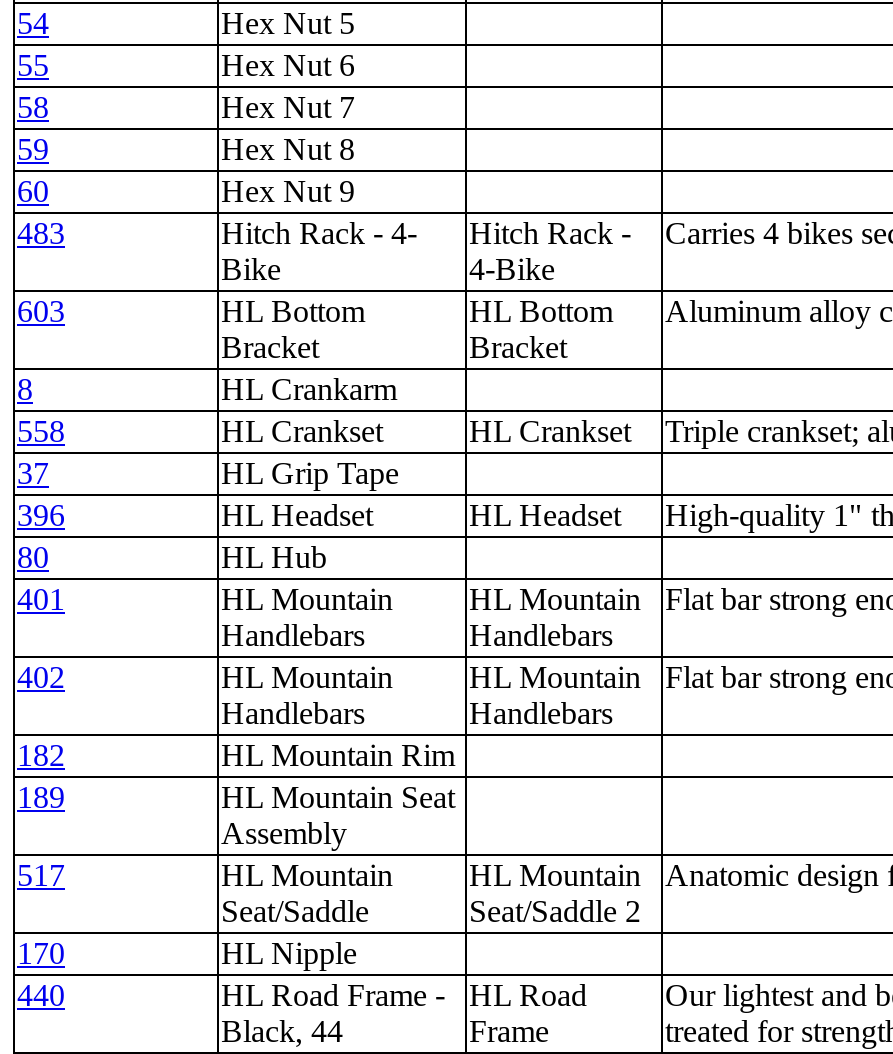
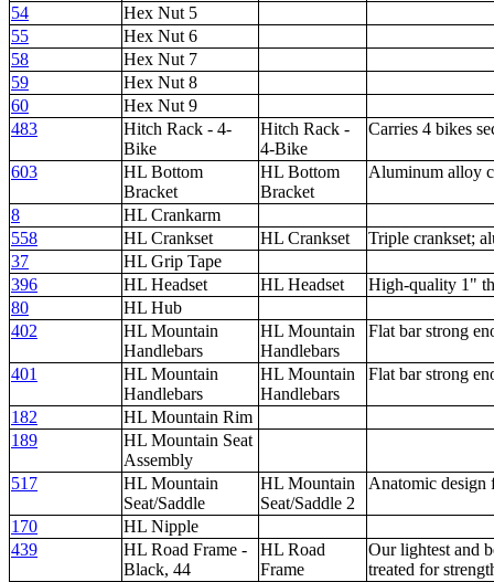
[17,582,65,616] 401 -> [11,321,37,340] 402
[17,660,65,694] 402 -> [11,364,37,383] 401
[17,978,65,1012] 440 -> [11,540,37,559] 439

